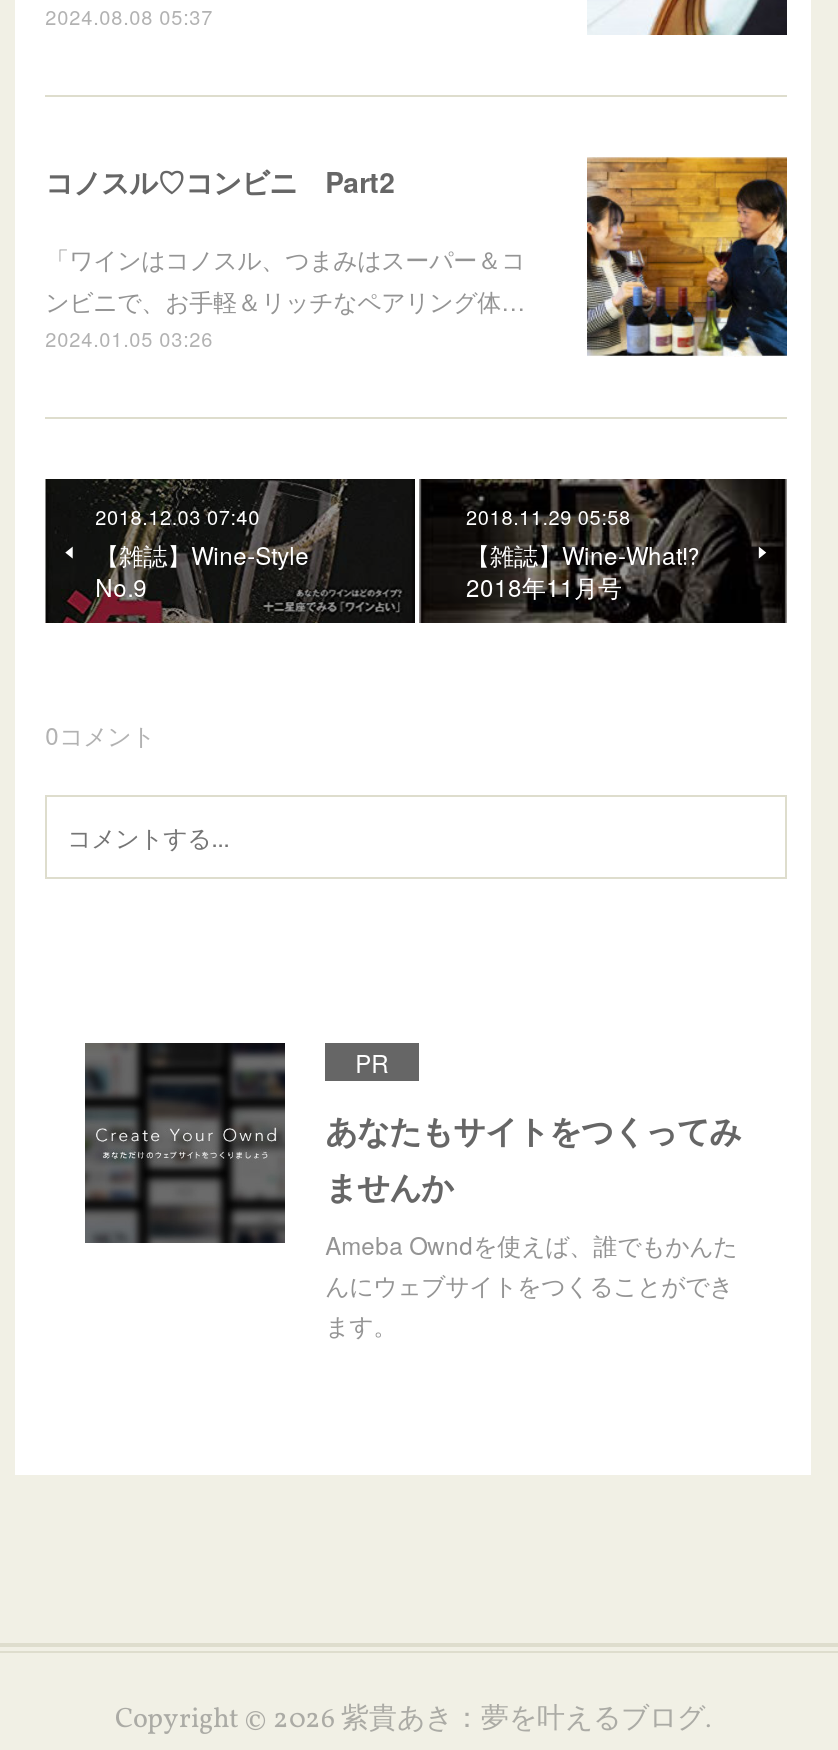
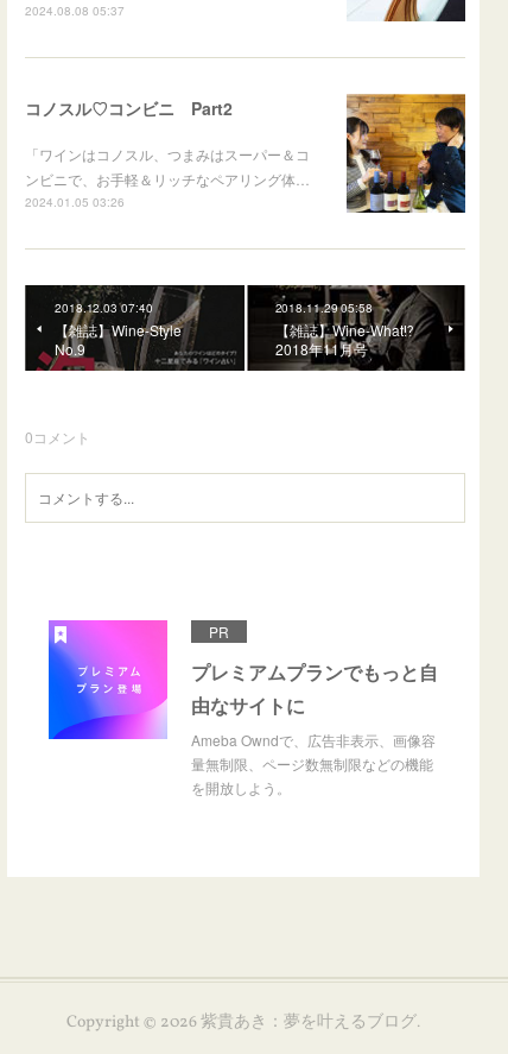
[83,1042,741,1342] [image] | あなたもサイトをつくってみ | ませんか | Ameba Owndを使えば、誰でもかんた | んにウェブサイトをつくることができ | ます。 -> [47,620,438,797] [image] | プレミアムプランでもっと自 | 由なサイトに | Ameba Owndで、広告非表示、画像容 | 量無制限、ページ数無制限などの機能 | を開放しよう。

